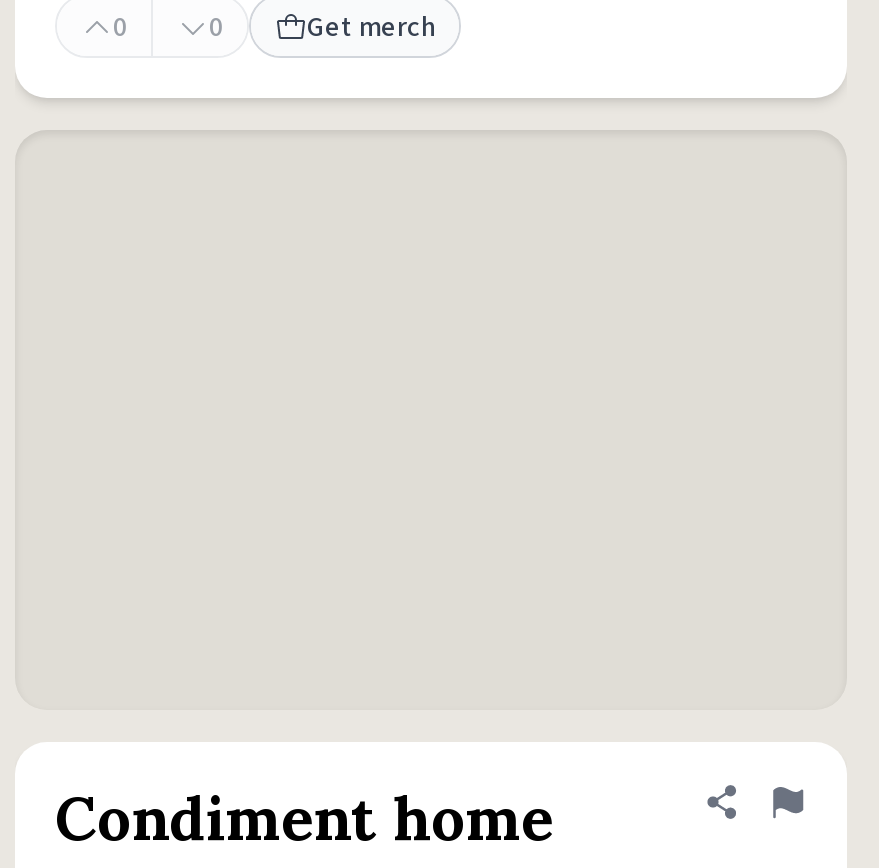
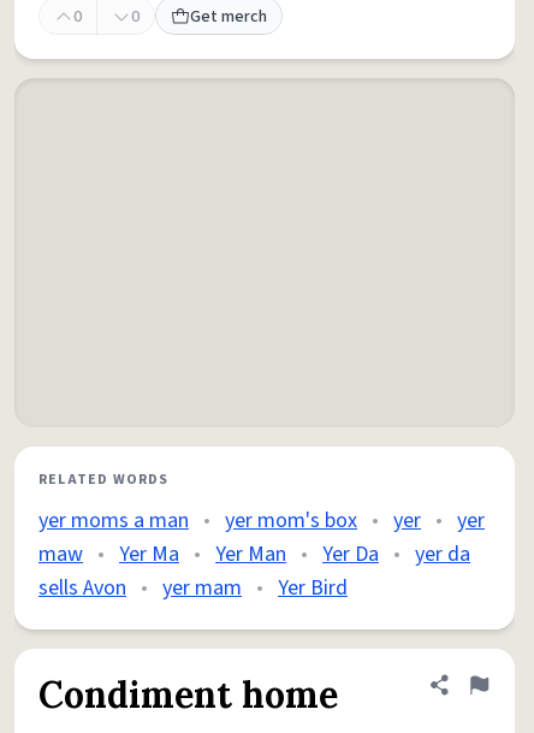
none -> [38,469,485,603] RELATED WORDS | yer moms a man • yer mom's box • yer • yer | maw • Yer Ma • Yer Man • Yer Da • yer da | sells Avon • yer mam • Yer Bird

